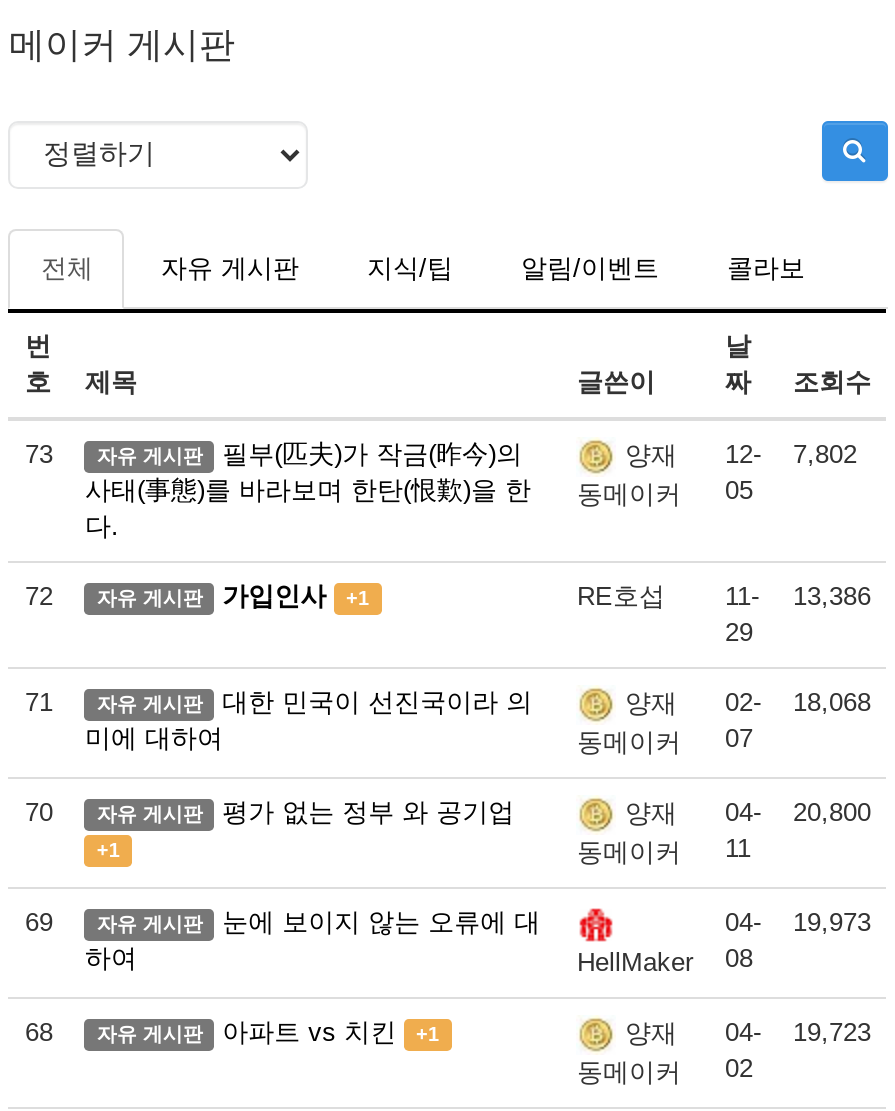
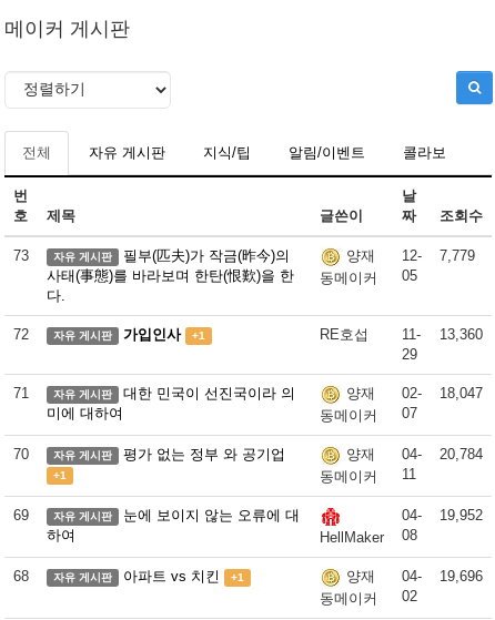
[617,440,857,471] 양재 12- 7,802 -> [342,248,476,265] 양재 12- 7,779
[793,582,871,612] 13,386 -> [440,326,483,343] 13,360
[617,688,871,719] 양재 02- 18,068 -> [342,385,483,402] 양재 02- 18,047
[617,798,871,829] 양재 04- 20,800 -> [342,446,483,463] 양재 04- 20,784
[725,908,871,938] 04- 19,973 -> [402,507,483,524] 04- 19,952
[617,1018,871,1049] 양재 04- 19,723 -> [342,568,483,585] 양재 04- 19,696

